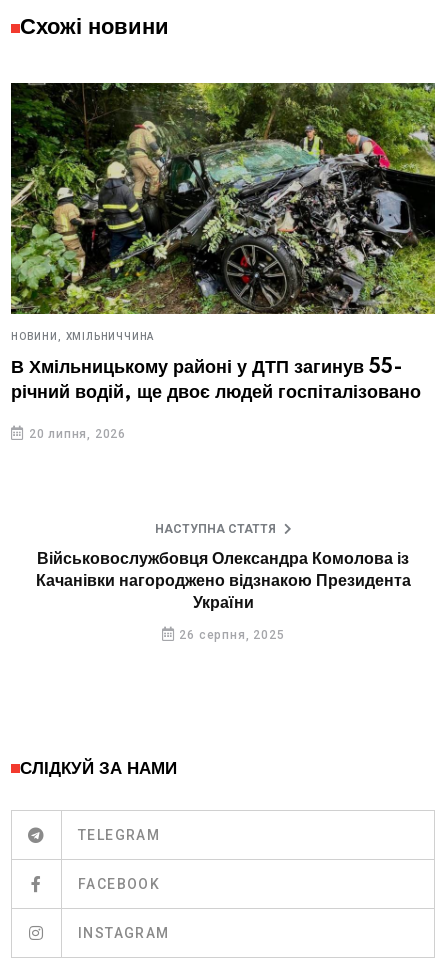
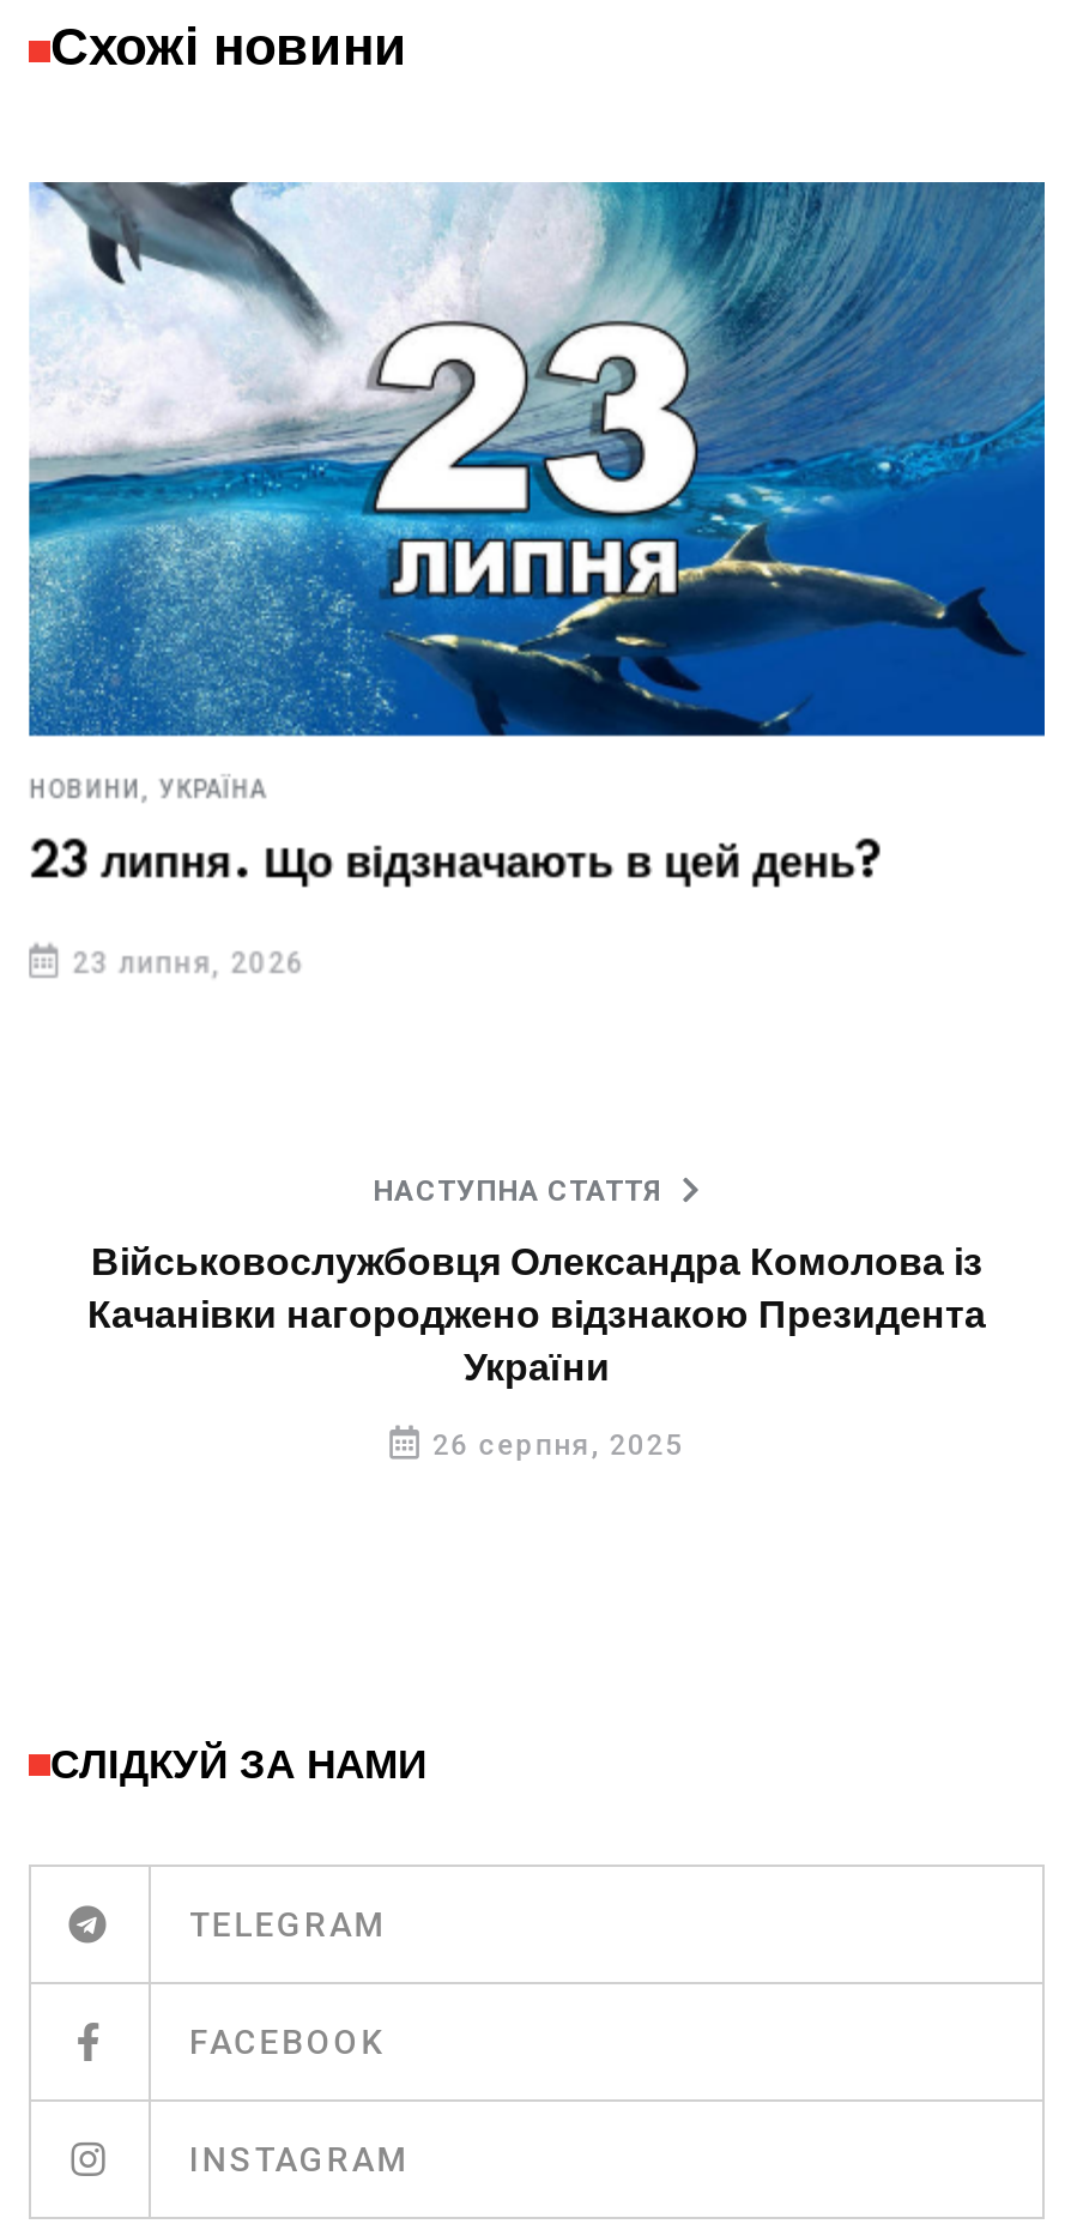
[10,82,436,342] [image] | НОВИНИ, ХМІЛЬНИЧЧИНА -> [26,180,1047,803] [image] | НОВИНИ, УКРАЇНА
[11,358,421,403] В Хмільницькому районі у ДТП загинув 55- | річний водій, ще двоє людей госпіталізовано -> [29,841,882,889] 23 липня. Що відзначають в цей день?
[29,427,126,441] 20 липня, 2026 -> [71,947,304,980] 23 липня, 2026

